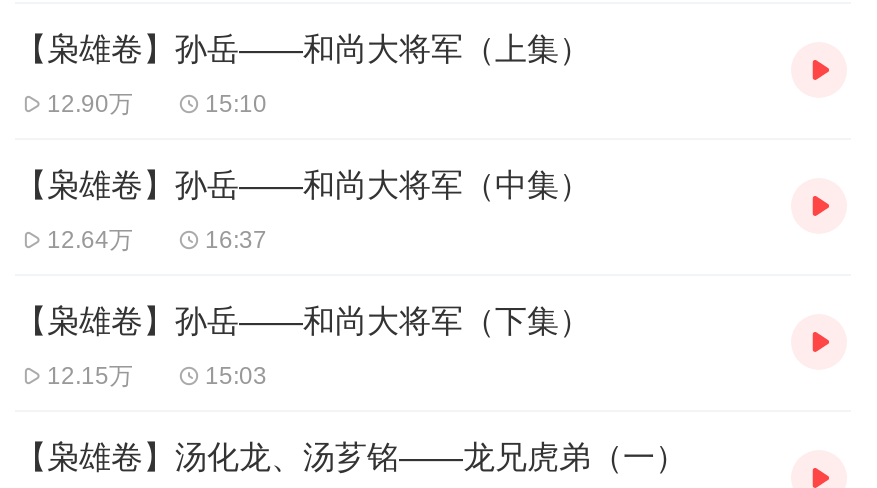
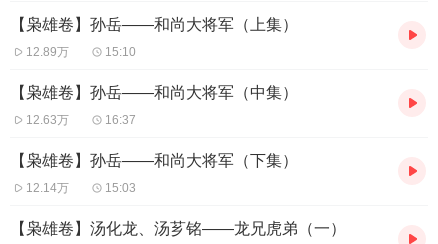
[47,90,133,118] 12.90万 -> [26,45,69,59] 12.89万
[47,226,133,254] 12.64万 -> [26,113,69,127] 12.63万
[47,362,133,390] 12.15万 -> [26,181,69,195] 12.14万

